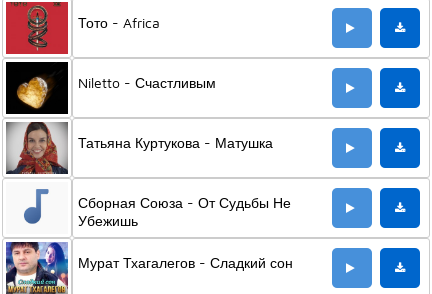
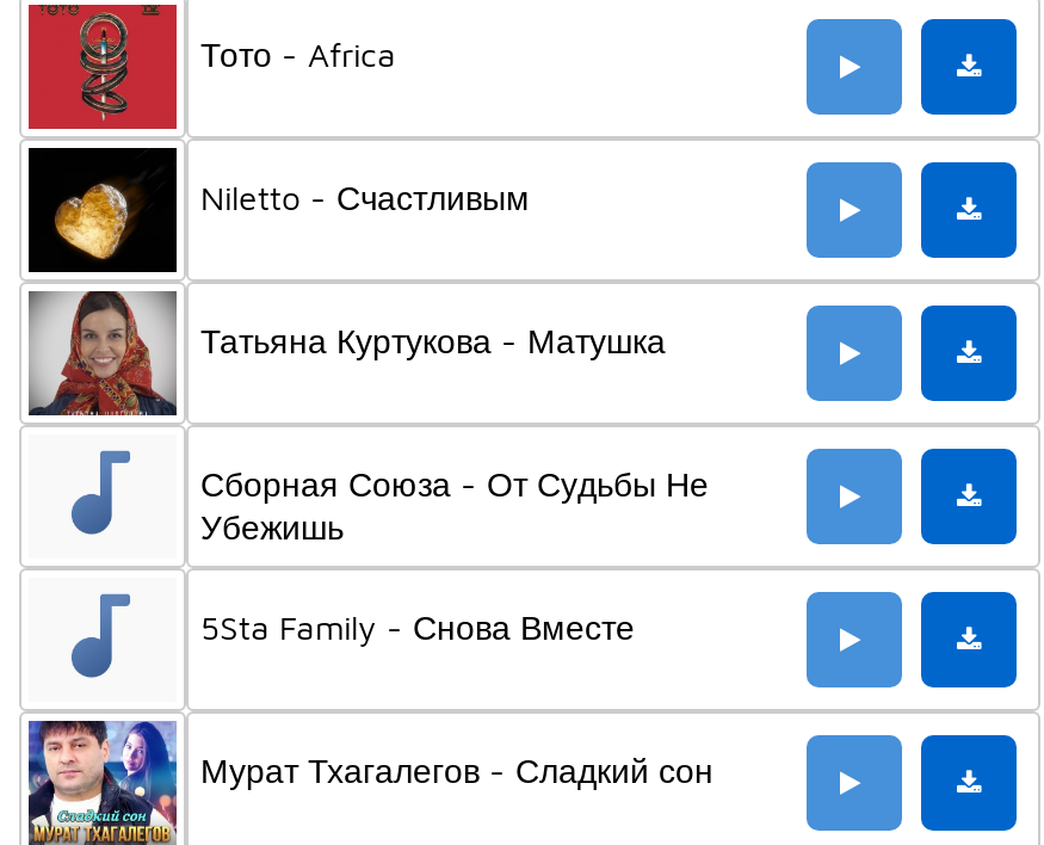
none -> [200,606,635,647] 5Sta Family - Снова Вместе

